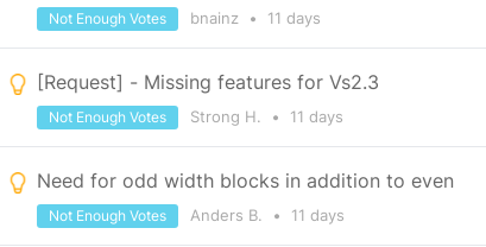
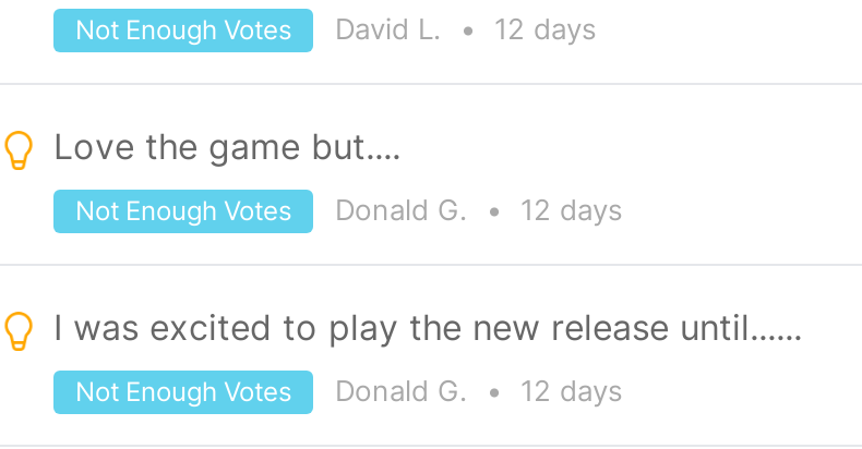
[49,8,321,27] Not Enough Votes bnainz • 11 days -> [75,11,597,46] Not Enough Votes David L. • 12 days
[37,70,379,94] [Request] - Missing features for Vs2.3 -> [53,124,400,168] Love the game but....
[49,107,343,126] Not Enough Votes Strong H. • 11 days -> [75,192,623,227] Not Enough Votes Donald G. • 12 days
[37,169,454,192] Need for odd width blocks in addition to even -> [53,305,802,349] I was excited to play the new release until......
[49,205,345,224] Not Enough Votes Anders B. • 11 days -> [75,373,623,408] Not Enough Votes Donald G. • 12 days

